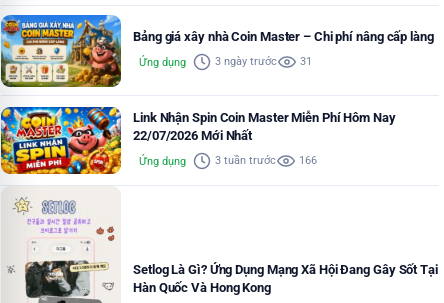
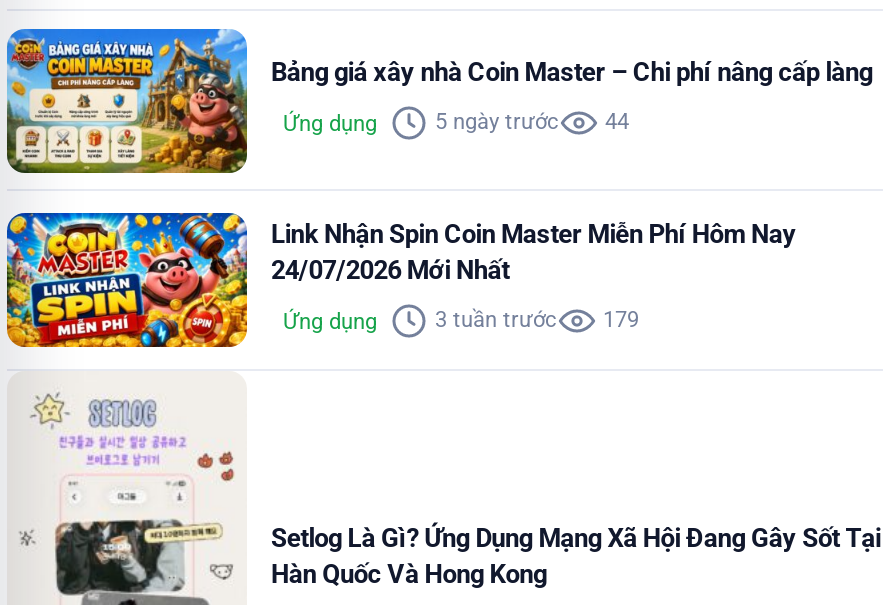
[212,55,277,68] 3 ngày trước -> [429,109,559,135] 5 ngày trước
[297,55,312,68] 31 -> [599,109,629,135] 44
[133,127,252,142] 22/07/2026 Mới Nhất -> [271,254,509,284] 24/07/2026 Mới Nhất
[139,154,317,167] Ứng dụng 3 tuần trước 166 -> [283,307,639,334] Ứng dụng 3 tuần trước 179

